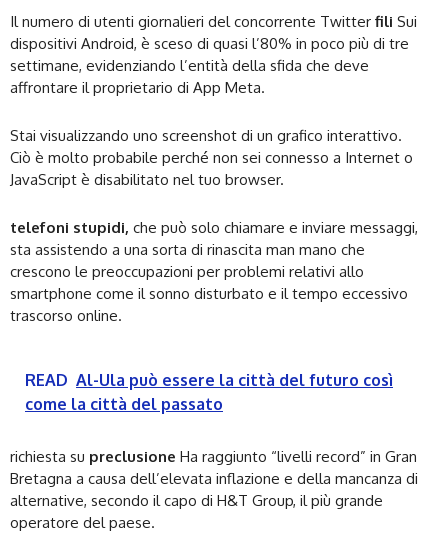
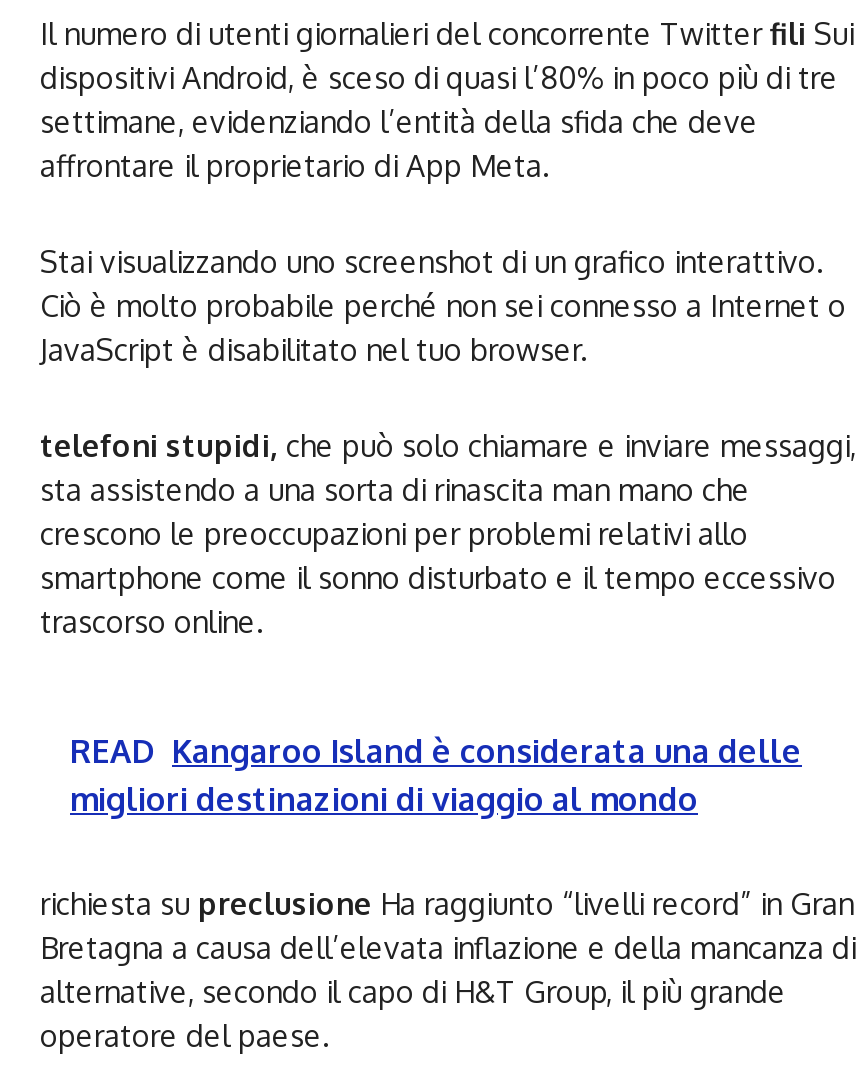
[25,370,393,414] READ Al-Ula può essere la città del futuro così | come la città del passato -> [70,730,802,818] READ Kangaroo Island è considerata una delle | migliori destinazioni di viaggio al mondo

